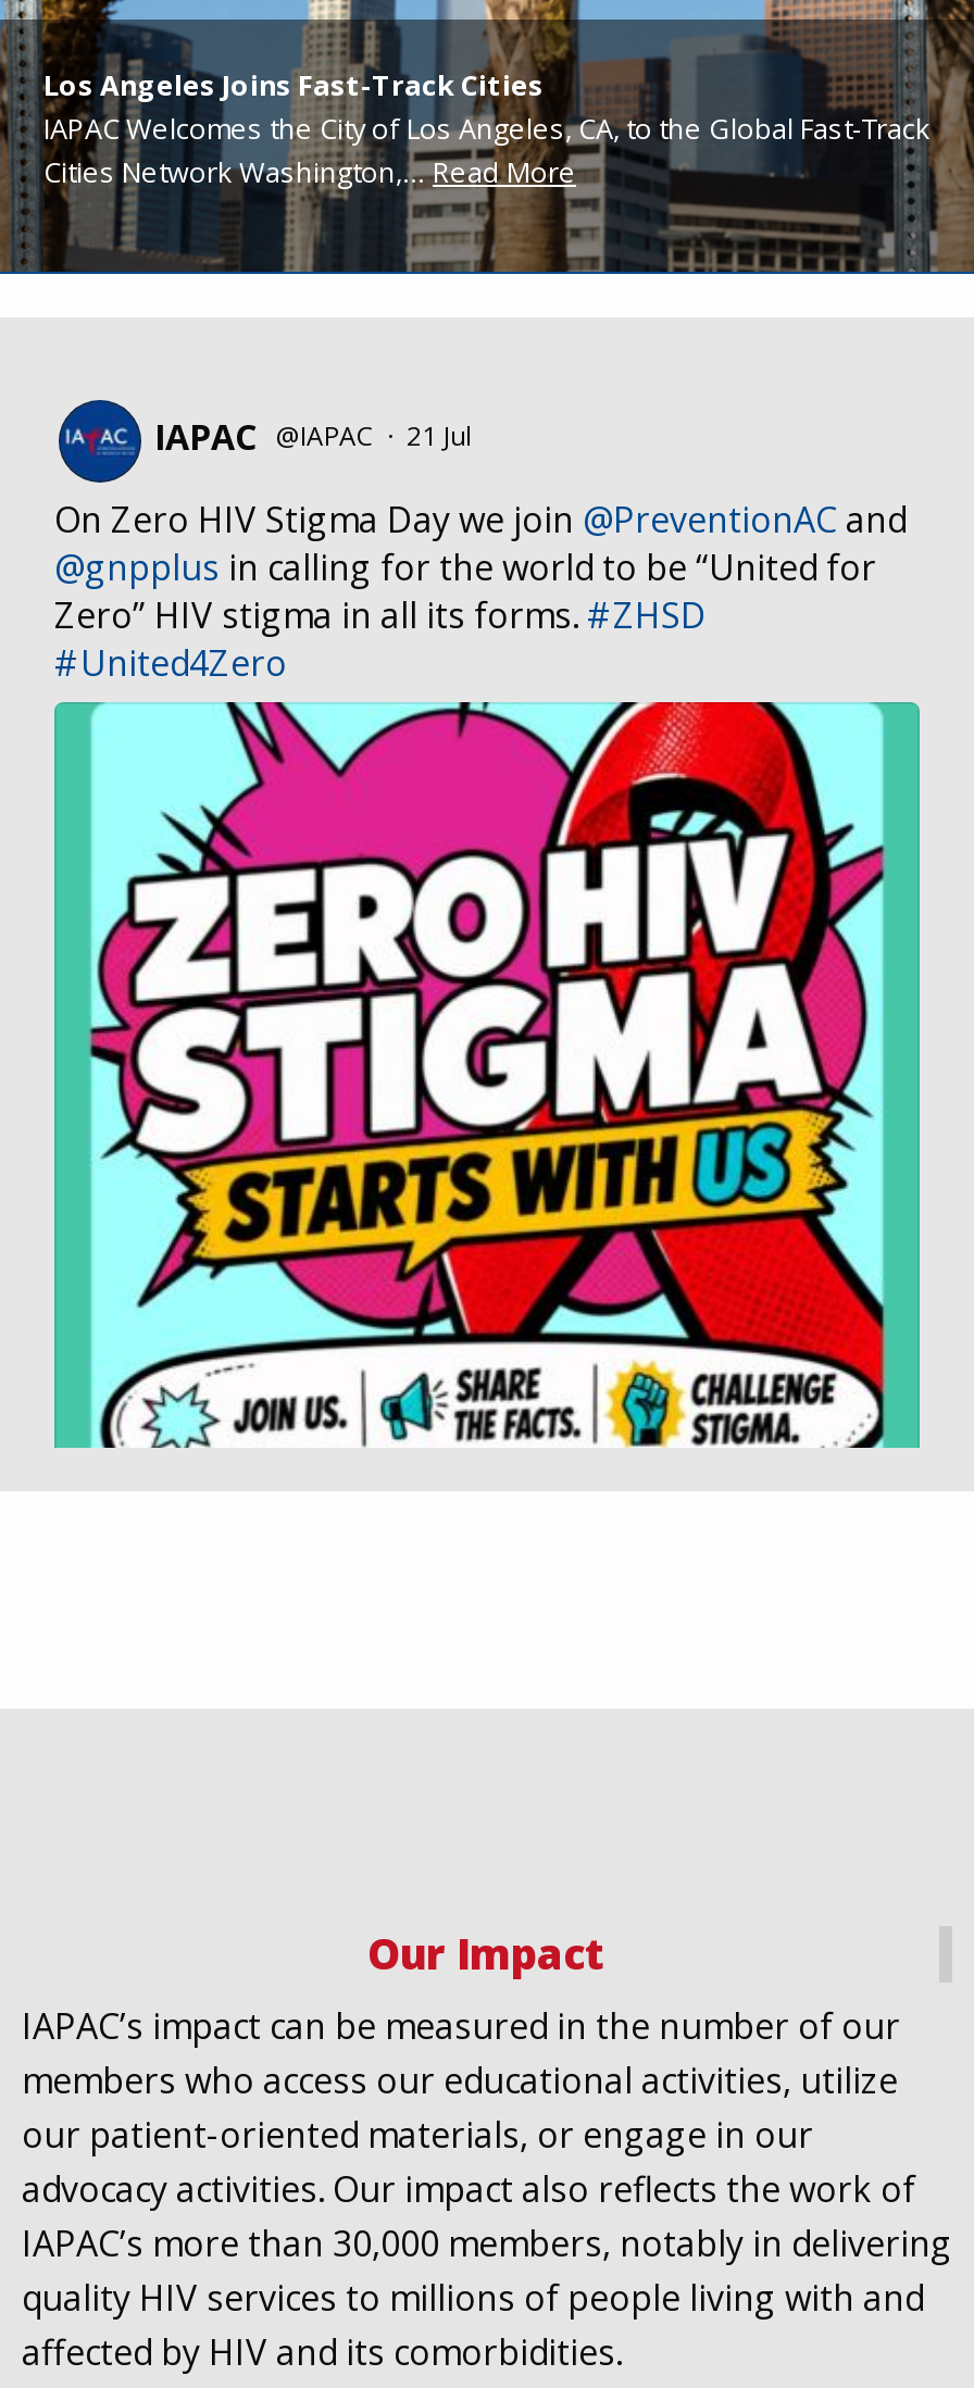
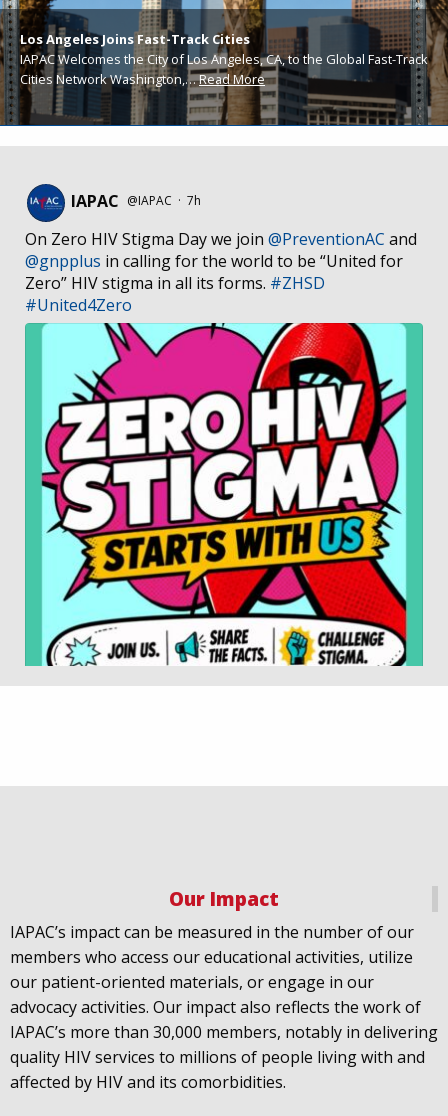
[154,413,478,461] IAPAC @IAPAC · 21 Jul -> [71,190,204,212] IAPAC @IAPAC · 7h

